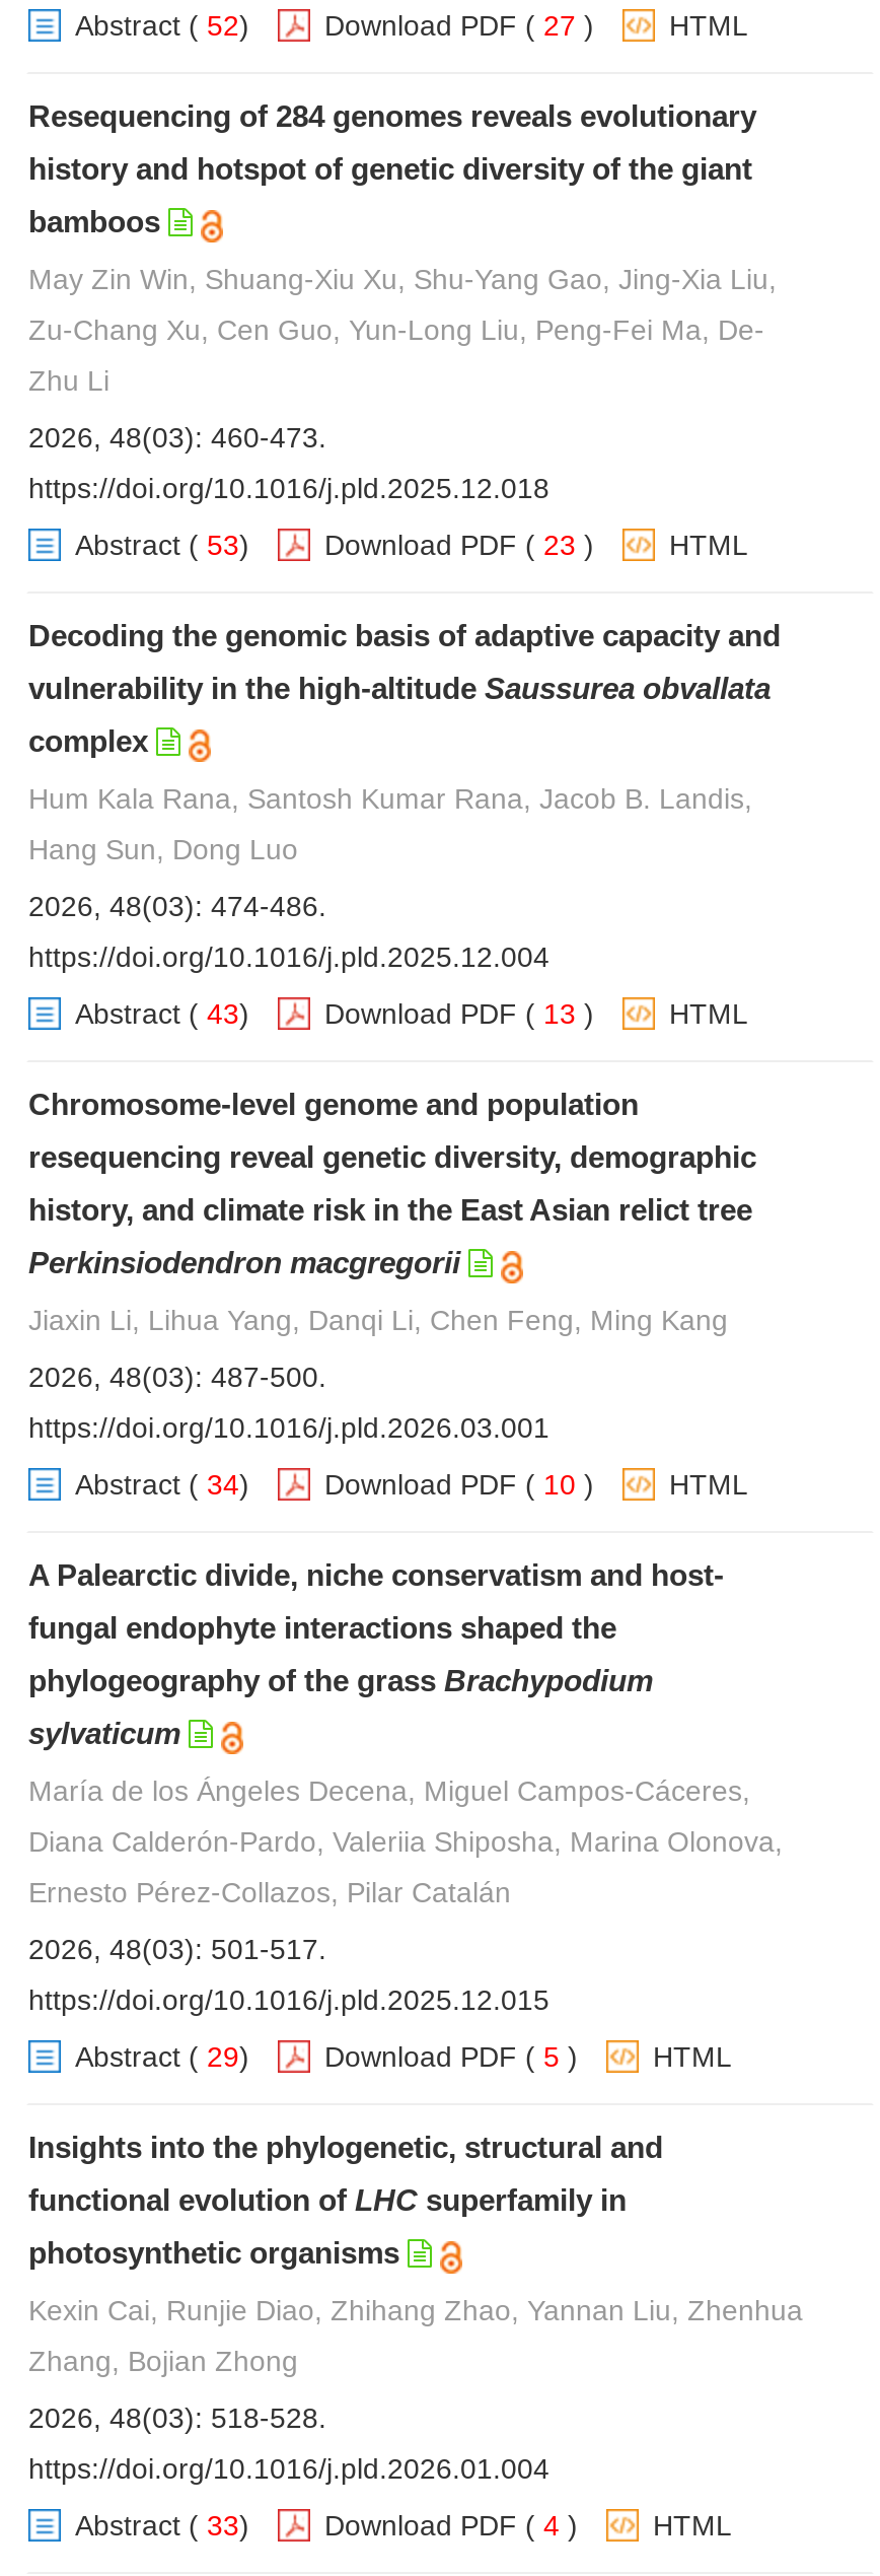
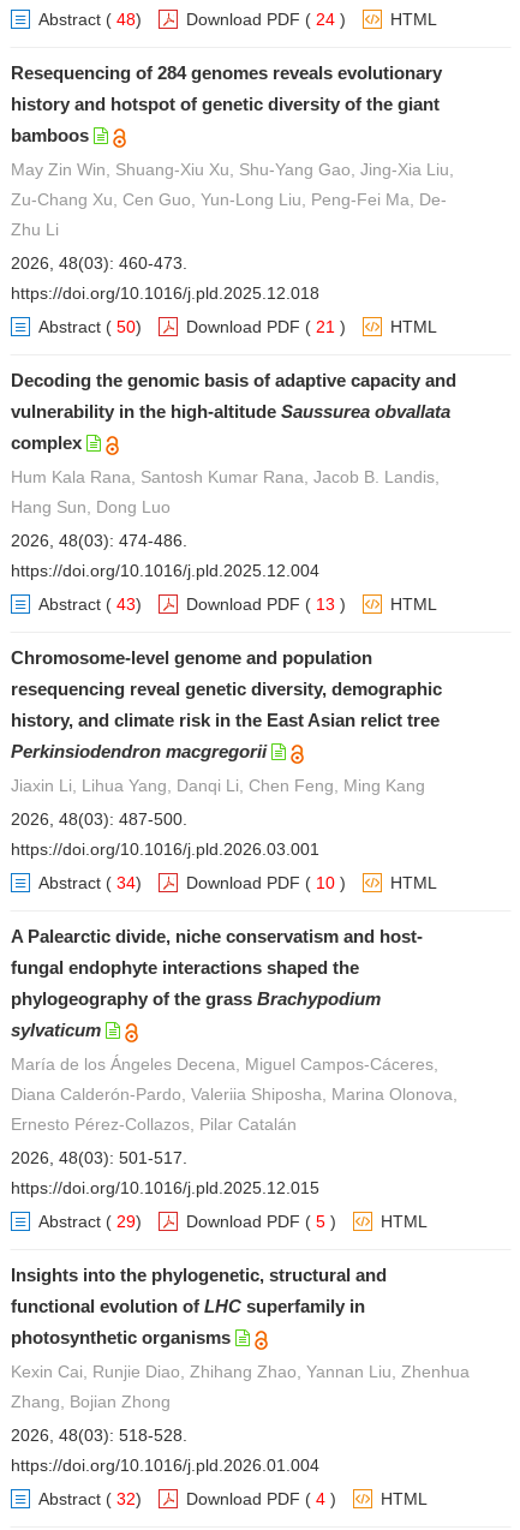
[75,10,258,42] Abstract (52) -> [38,10,147,29] Abstract (48)
[324,10,602,42] Download PDF (27) -> [186,10,351,29] Download PDF (24)
[75,529,258,562] Abstract (53) -> [38,317,147,337] Abstract (50)
[324,529,602,562] Download PDF (23) -> [186,317,351,337] Download PDF (21)
[75,2510,258,2542] Abstract (33) -> [38,1490,147,1509] Abstract (32)

